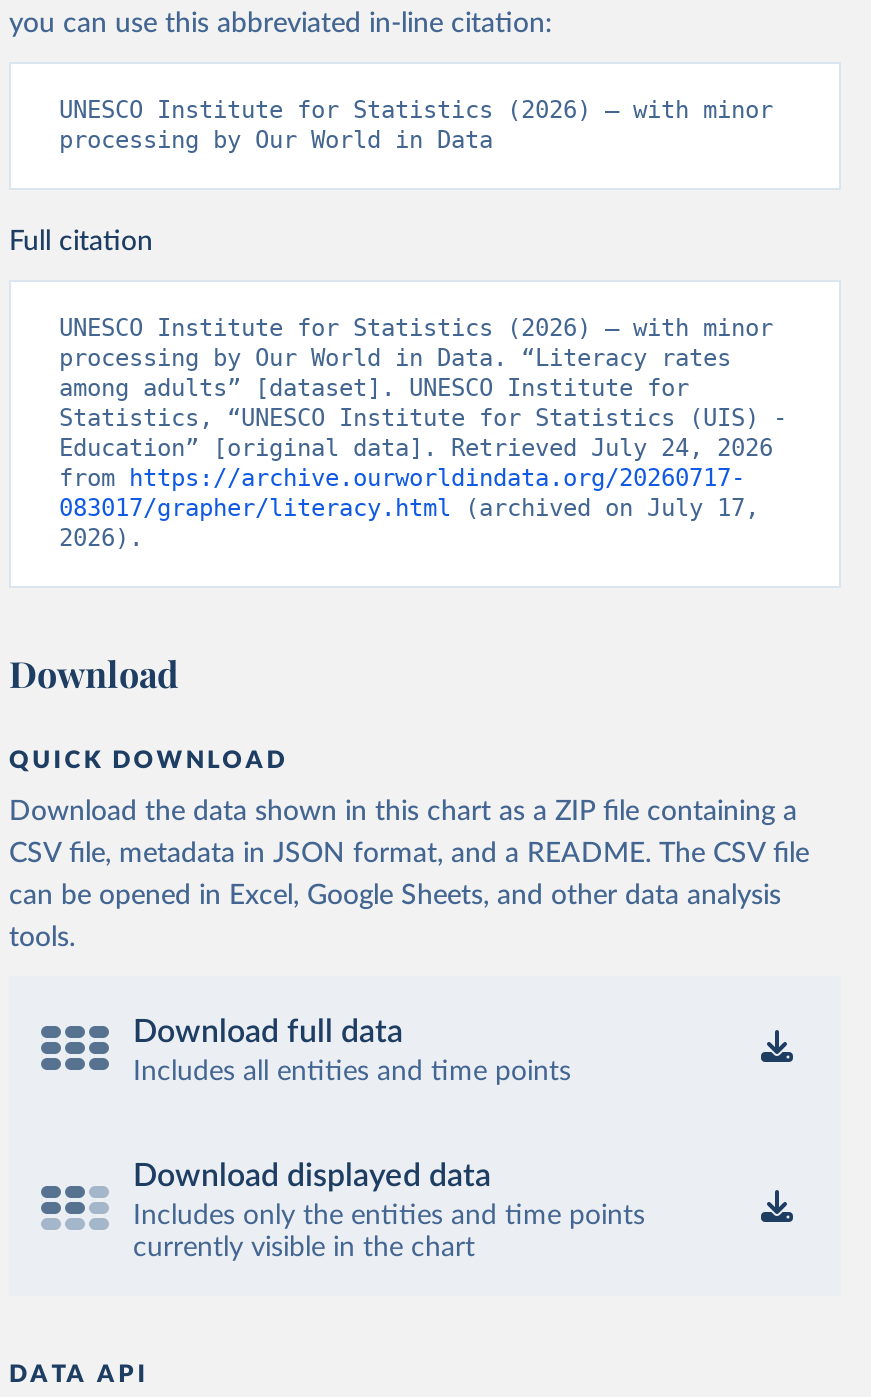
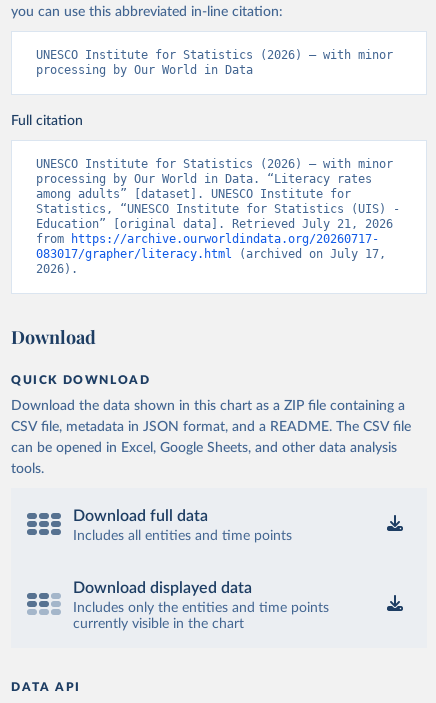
[59,434,773,462] Education” [original data]. Retrieved July 24, 2026 -> [36,217,393,231] Education” [original data]. Retrieved July 21, 2026

